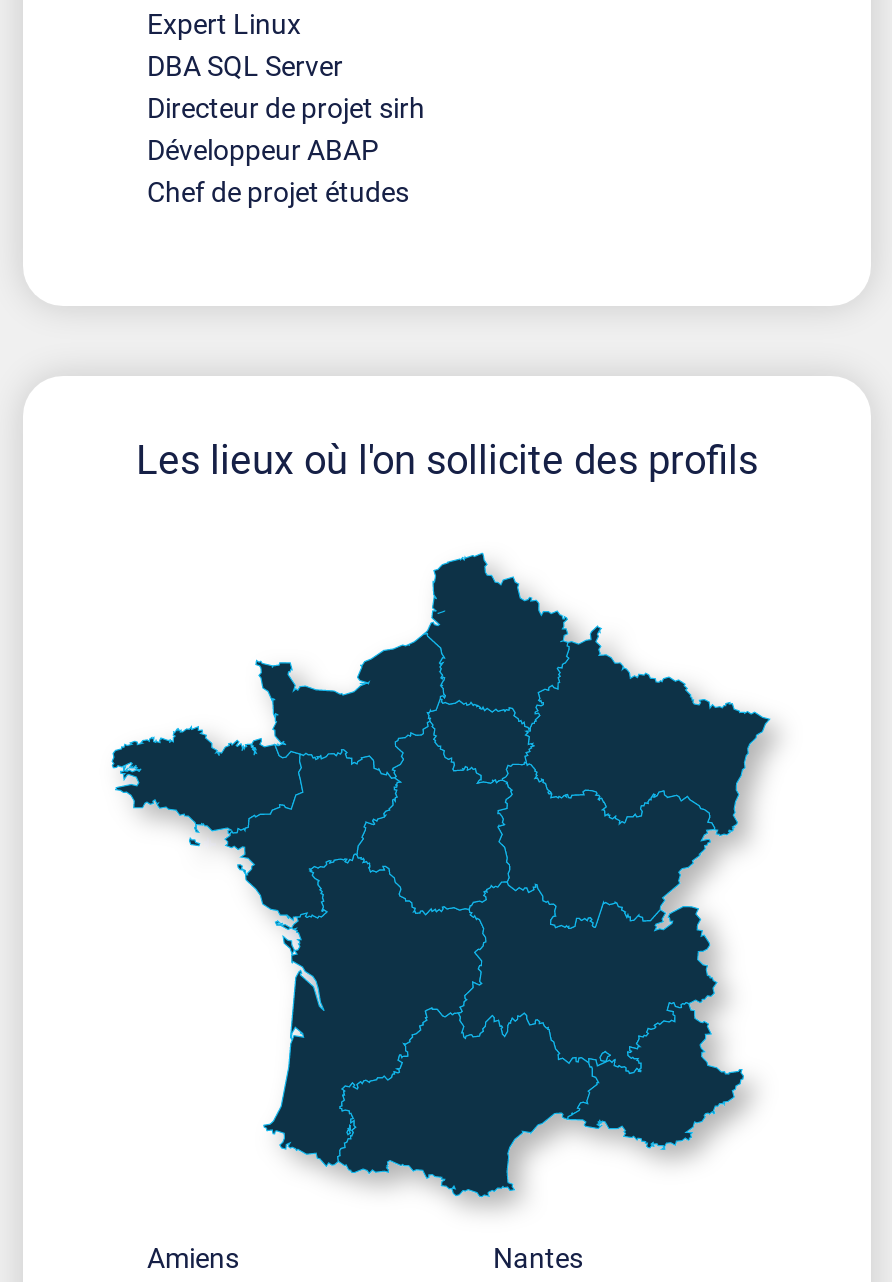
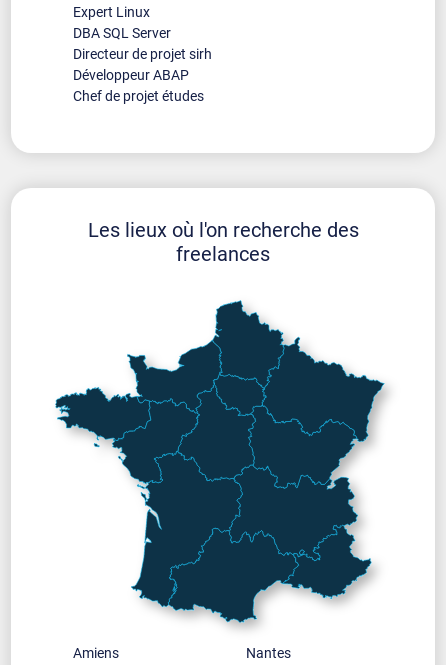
[136,435,758,483] Les lieux où l'on sollicite des profils -> [87,218,358,266] Les lieux où l'on recherche des | freelances

